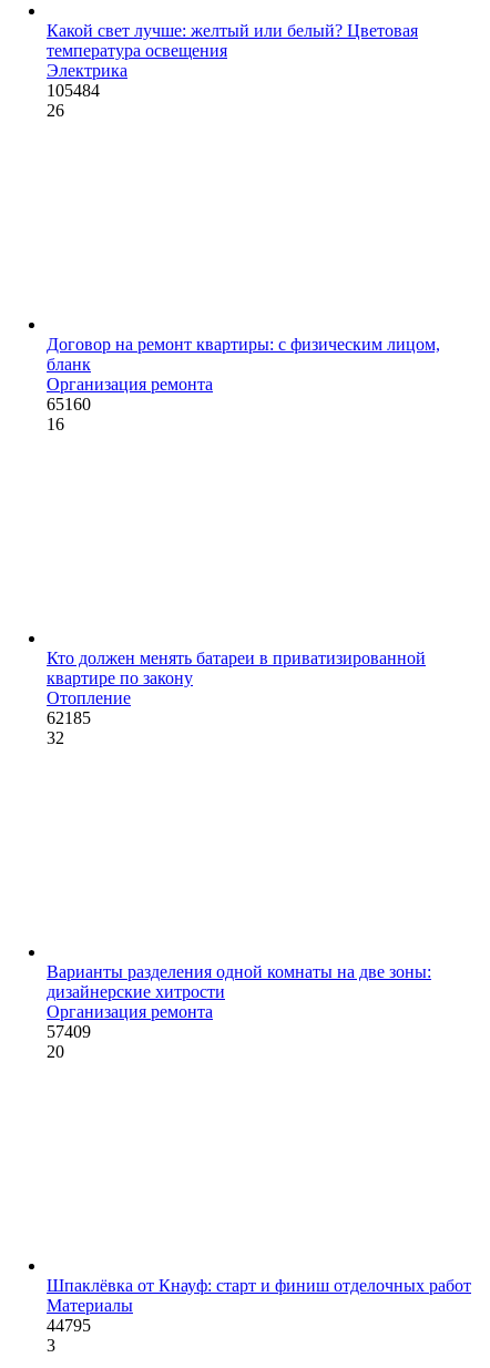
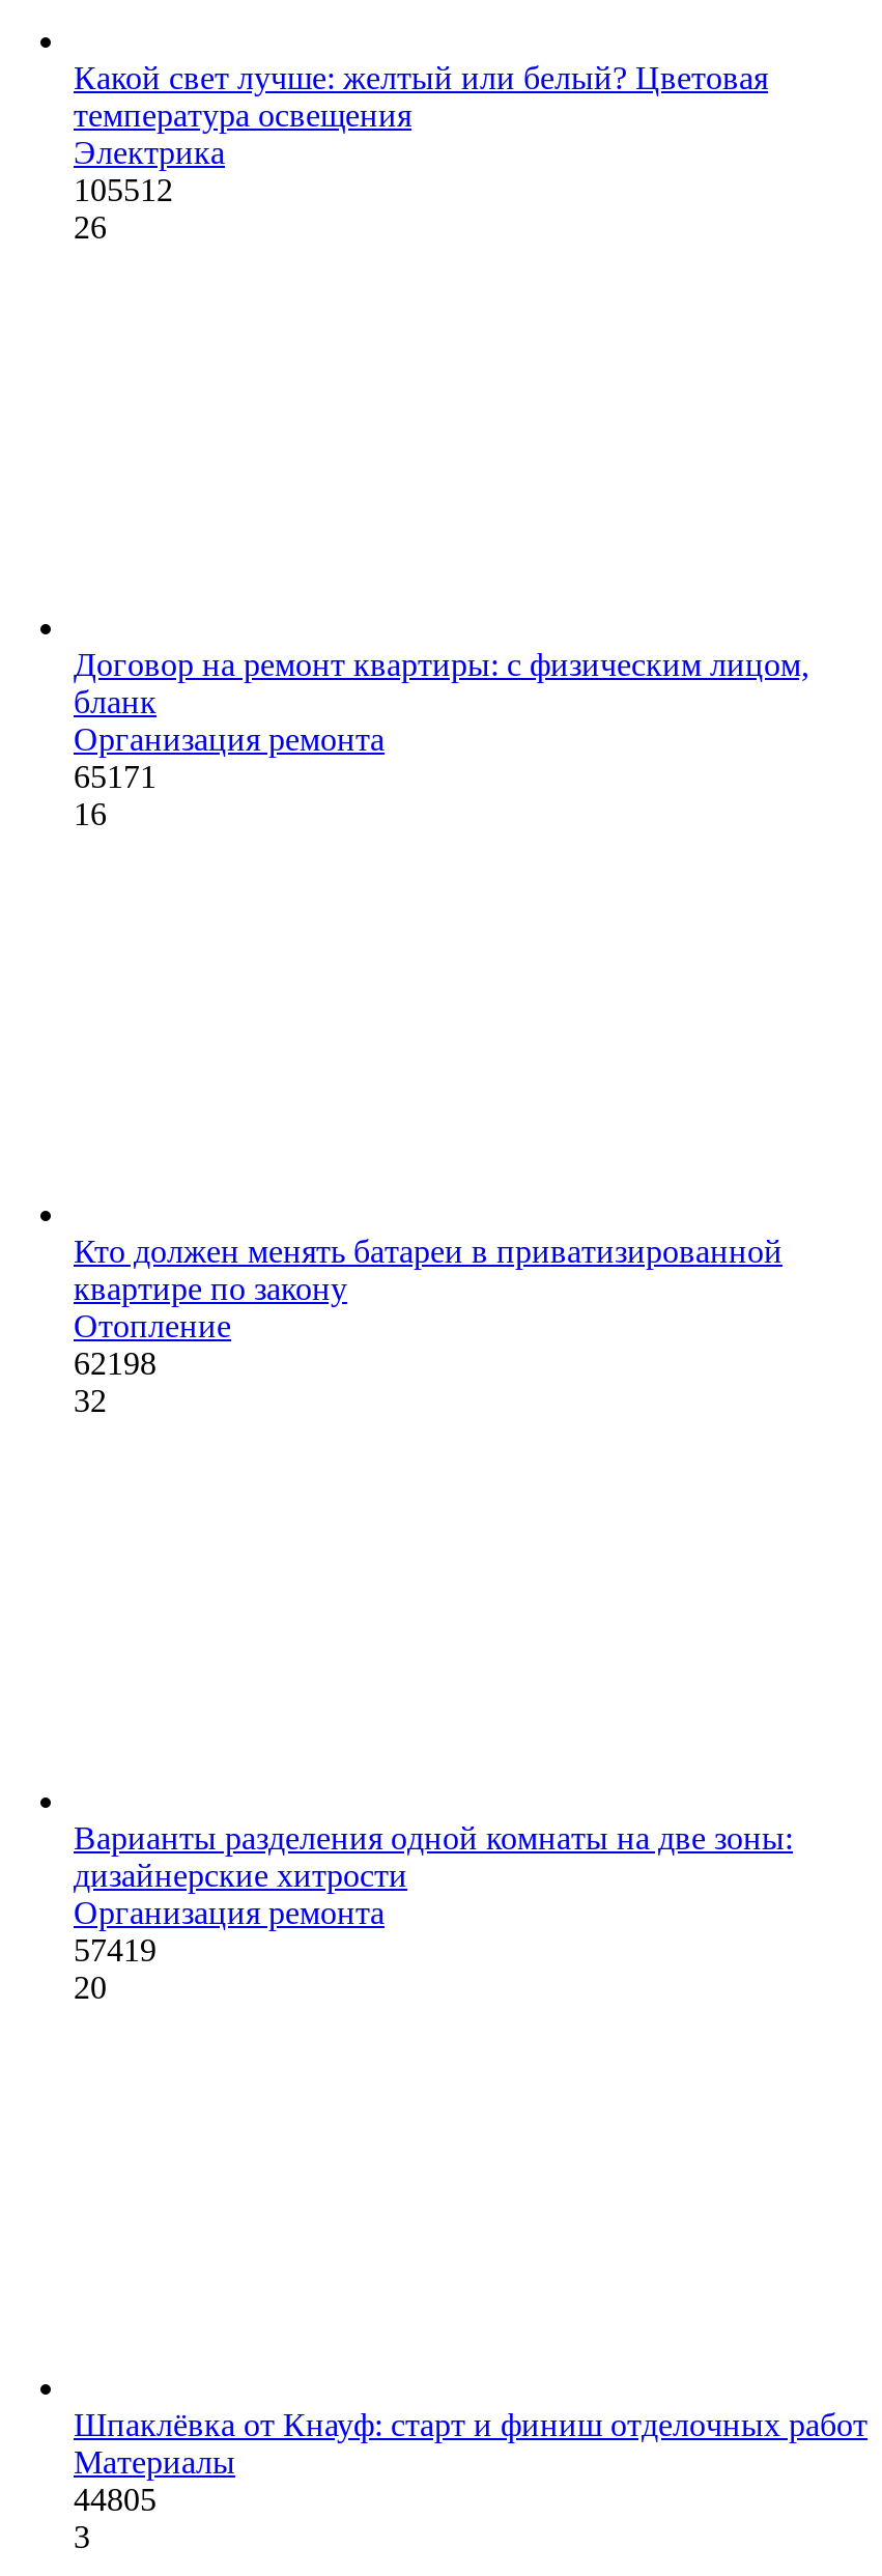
[47,81,100,100] 105484 -> [74,172,173,207] 105512
[47,394,91,413] 65160 -> [74,758,157,794] 65171
[47,708,91,727] 62185 -> [74,1345,157,1380] 62198
[47,1022,91,1041] 57409 -> [74,1932,157,1967] 57419
[47,1316,91,1335] 44795 -> [74,2481,157,2516] 44805

